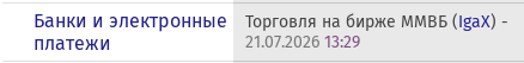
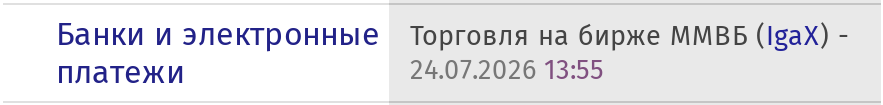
[245,32,360,52] 21.07.2026 13:29 -> [410,53,604,87] 24.07.2026 13:55

